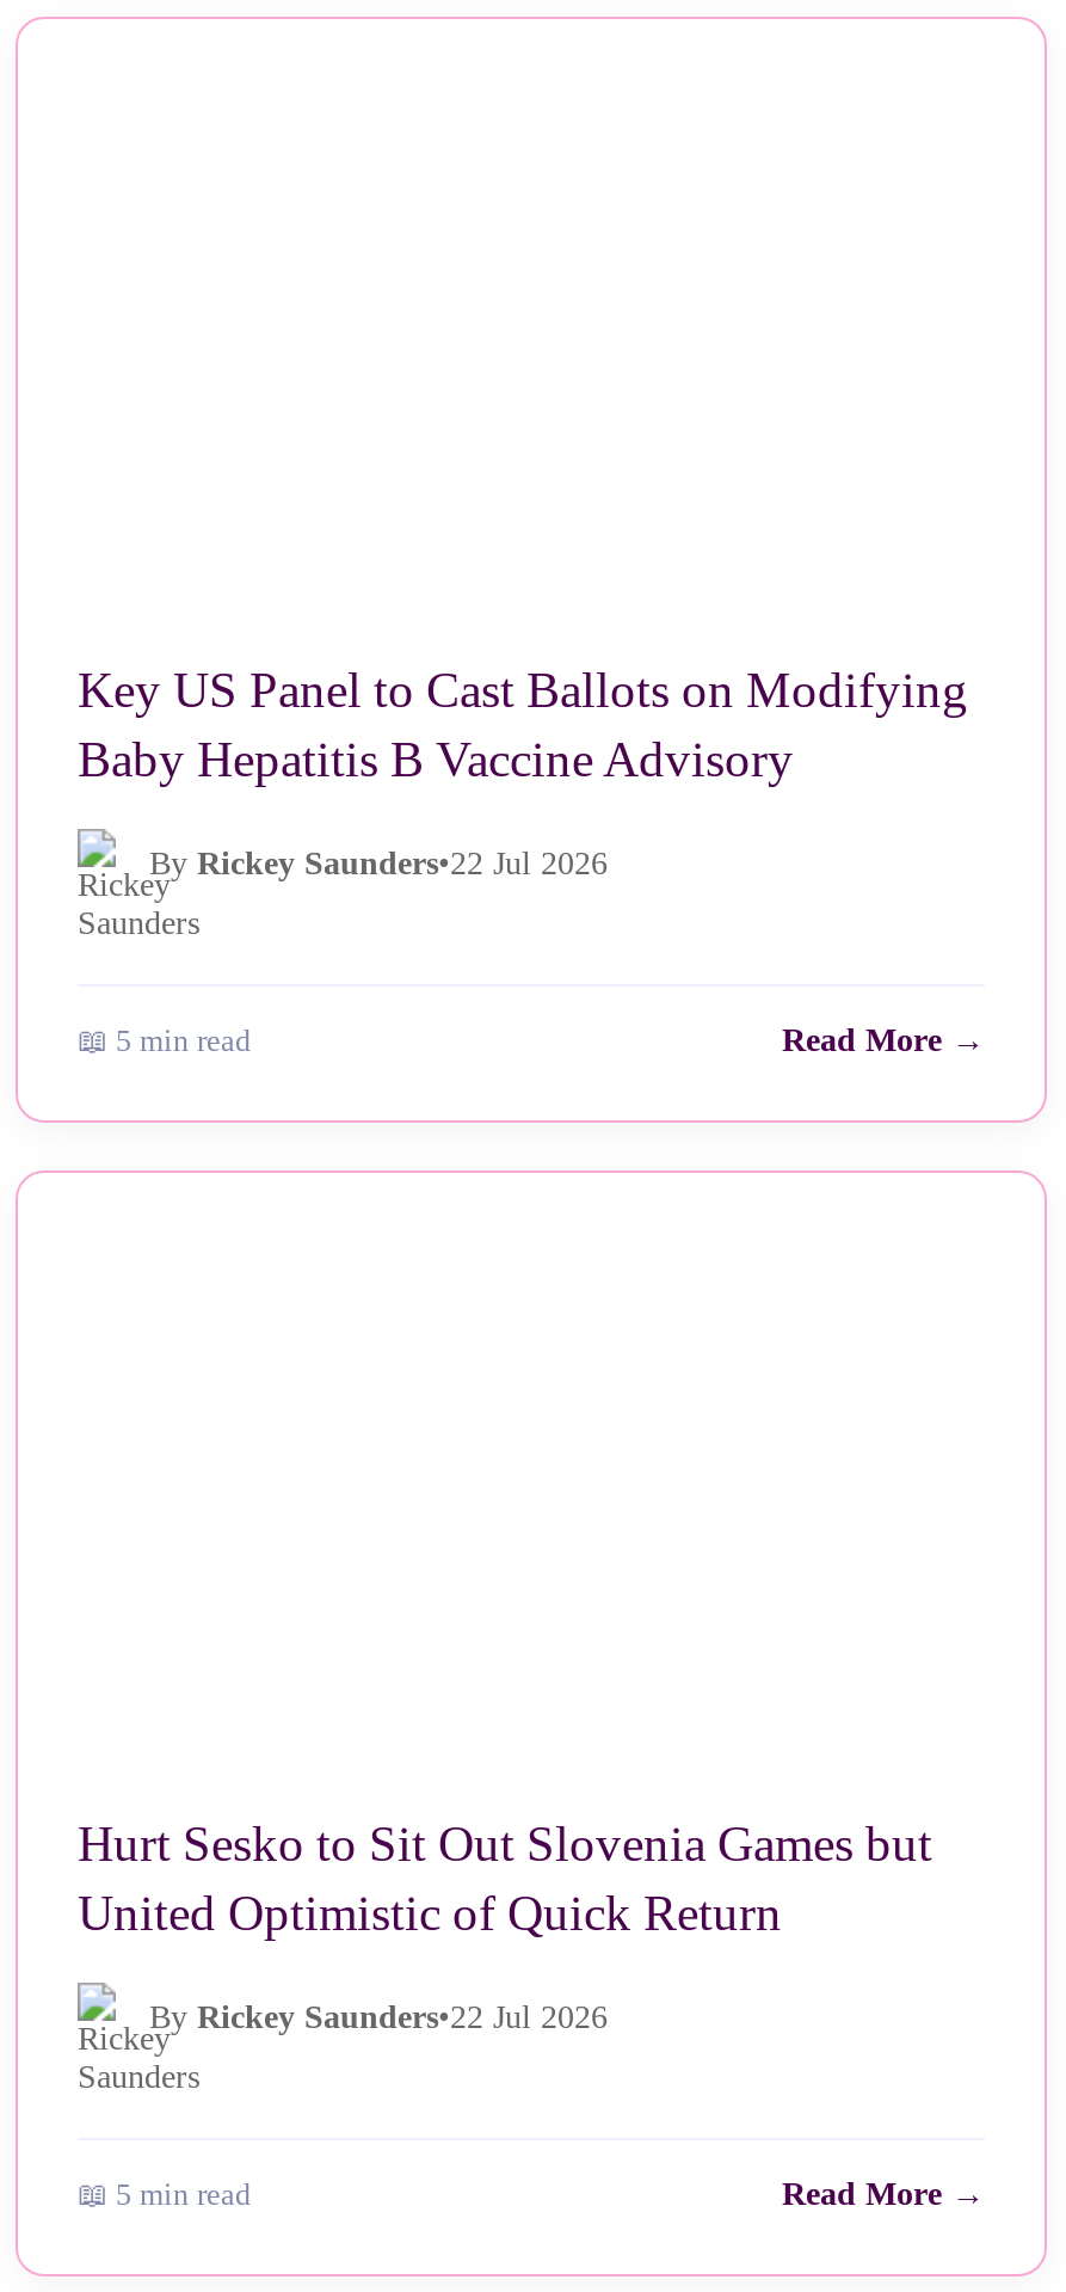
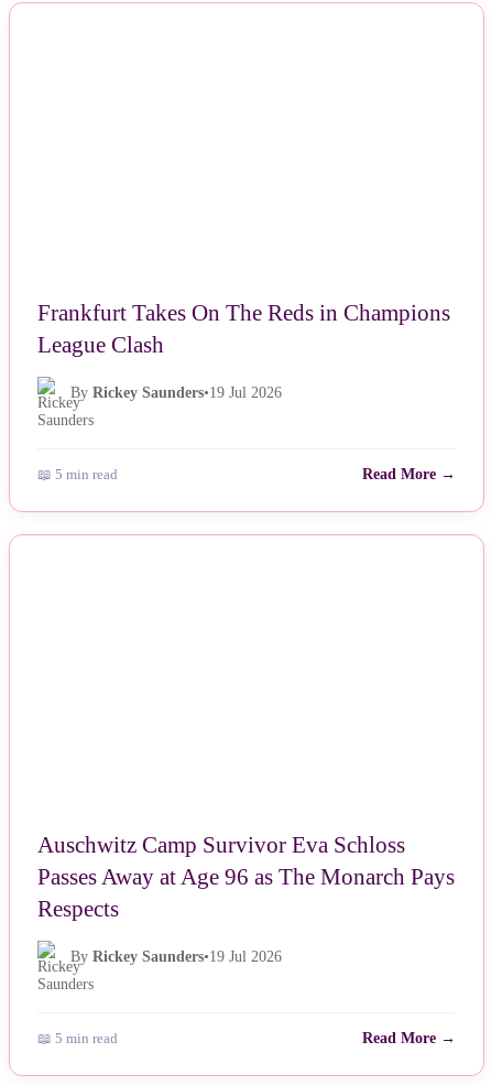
[78,662,968,786] Key US Panel to Cast Ballots on Modifying | Baby Hepatitis B Vaccine Advisory -> [37,300,450,357] Frankfurt Takes On The Reds in Champions | League Clash
[149,846,608,881] By Rickey Saunders•22 Jul 2026 -> [70,384,282,401] By Rickey Saunders•19 Jul 2026
[78,1815,932,1939] Hurt Sesko to Sit Out Slovenia Games but | United Optimistic of Quick Return -> [37,831,455,921] Auschwitz Camp Survivor Eva Schloss | Passes Away at Age 96 as The Monarch Pays | Respects
[149,1999,608,2035] By Rickey Saunders•22 Jul 2026 -> [70,948,282,965] By Rickey Saunders•19 Jul 2026

